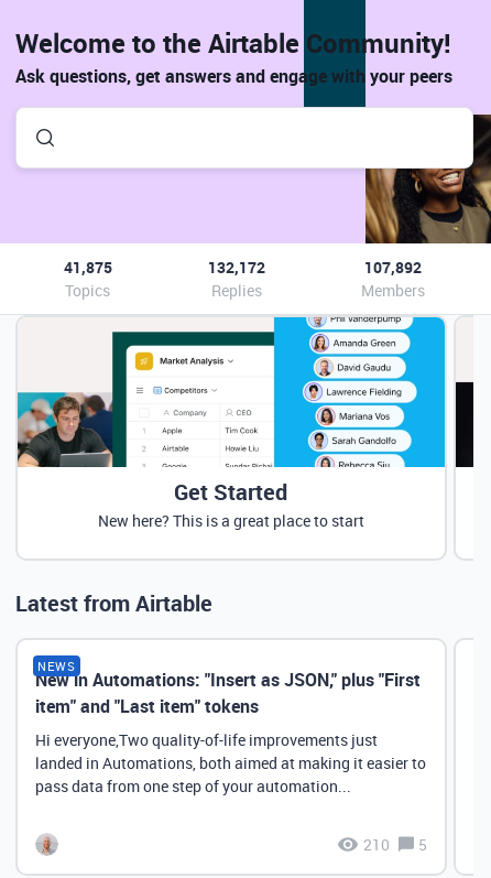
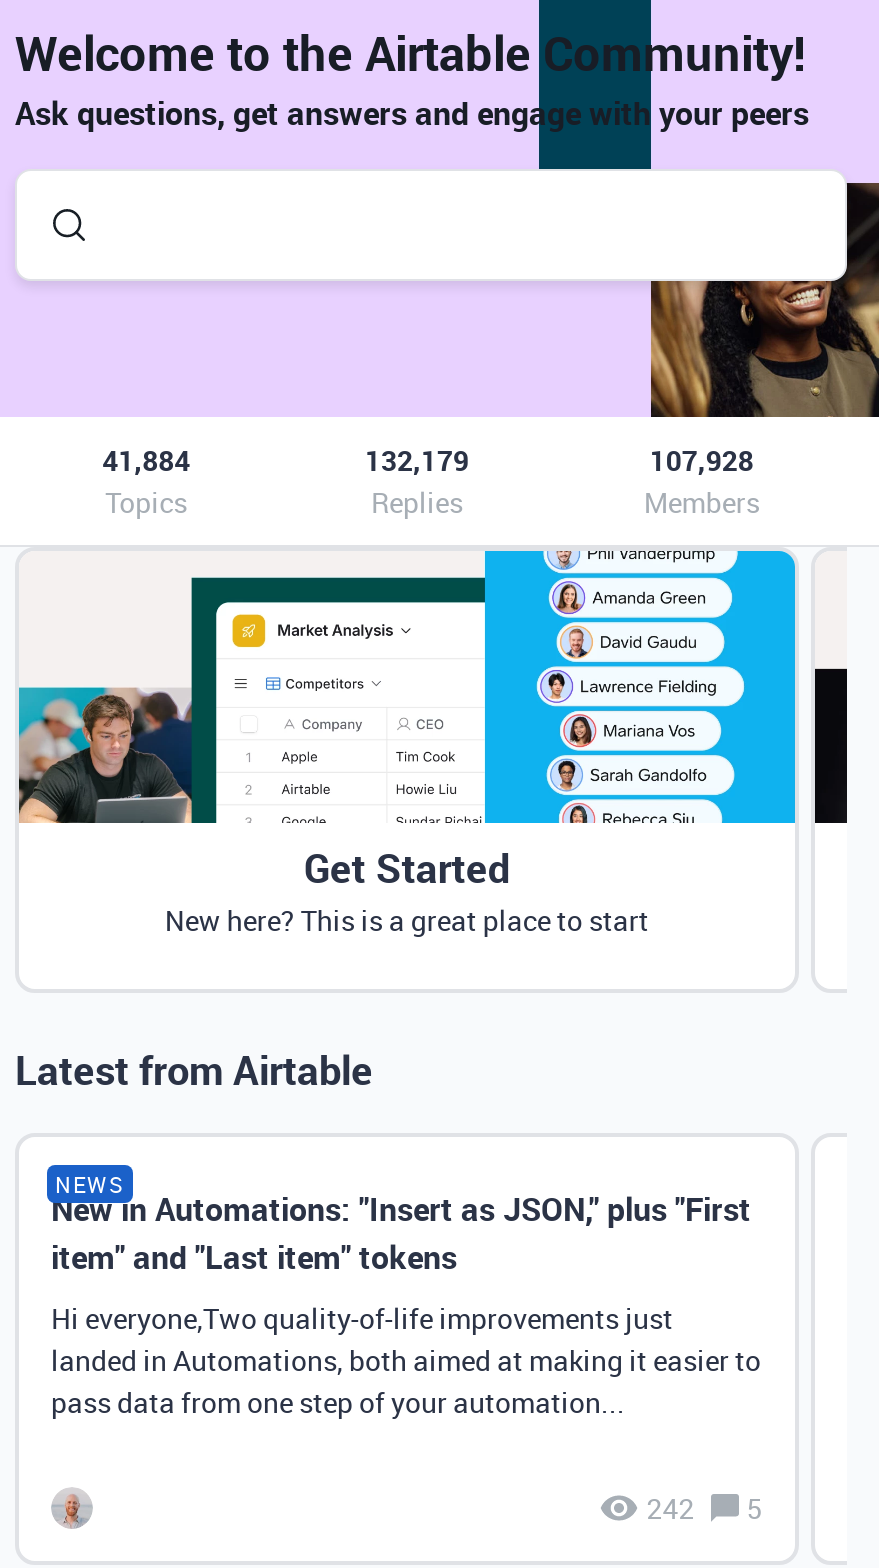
[64,257,112,278] 41,875 -> [102,441,190,479] 41,884
[208,257,265,278] 132,172 -> [365,441,469,479] 132,179
[365,257,422,278] 107,892 -> [650,441,754,479] 107,928
[363,834,427,855] 210 5 -> [647,1489,763,1527] 242 5

